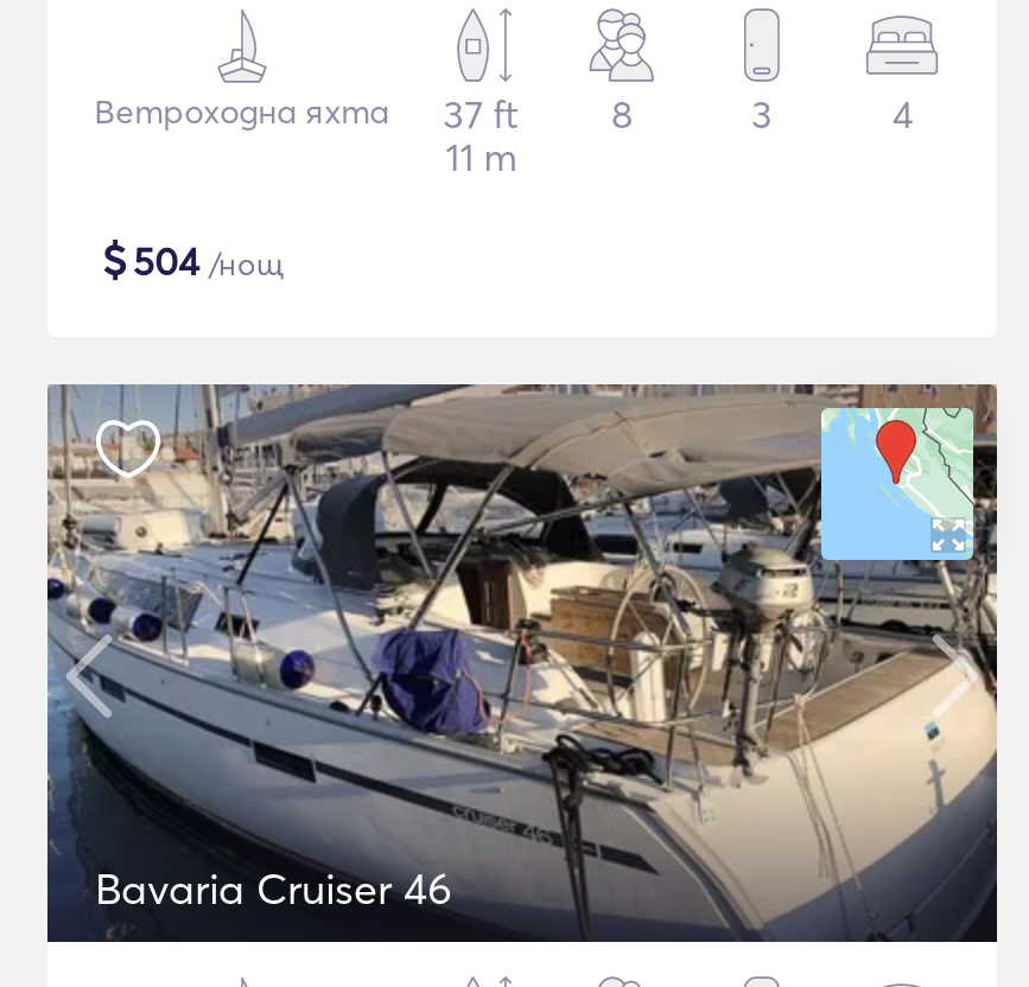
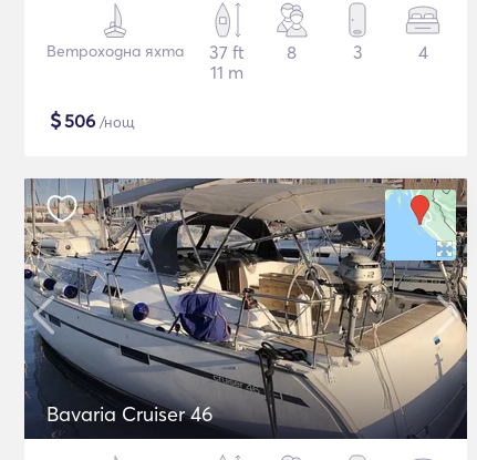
[102,233,285,287] $504 /нощ -> [50,108,135,133] $506 /нощ

